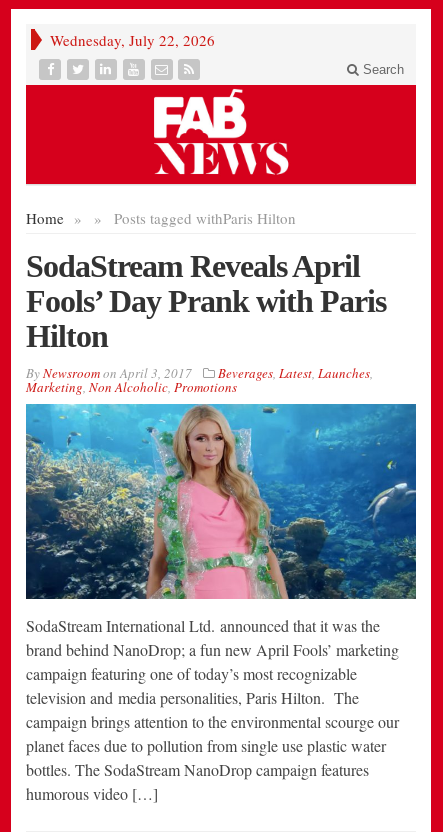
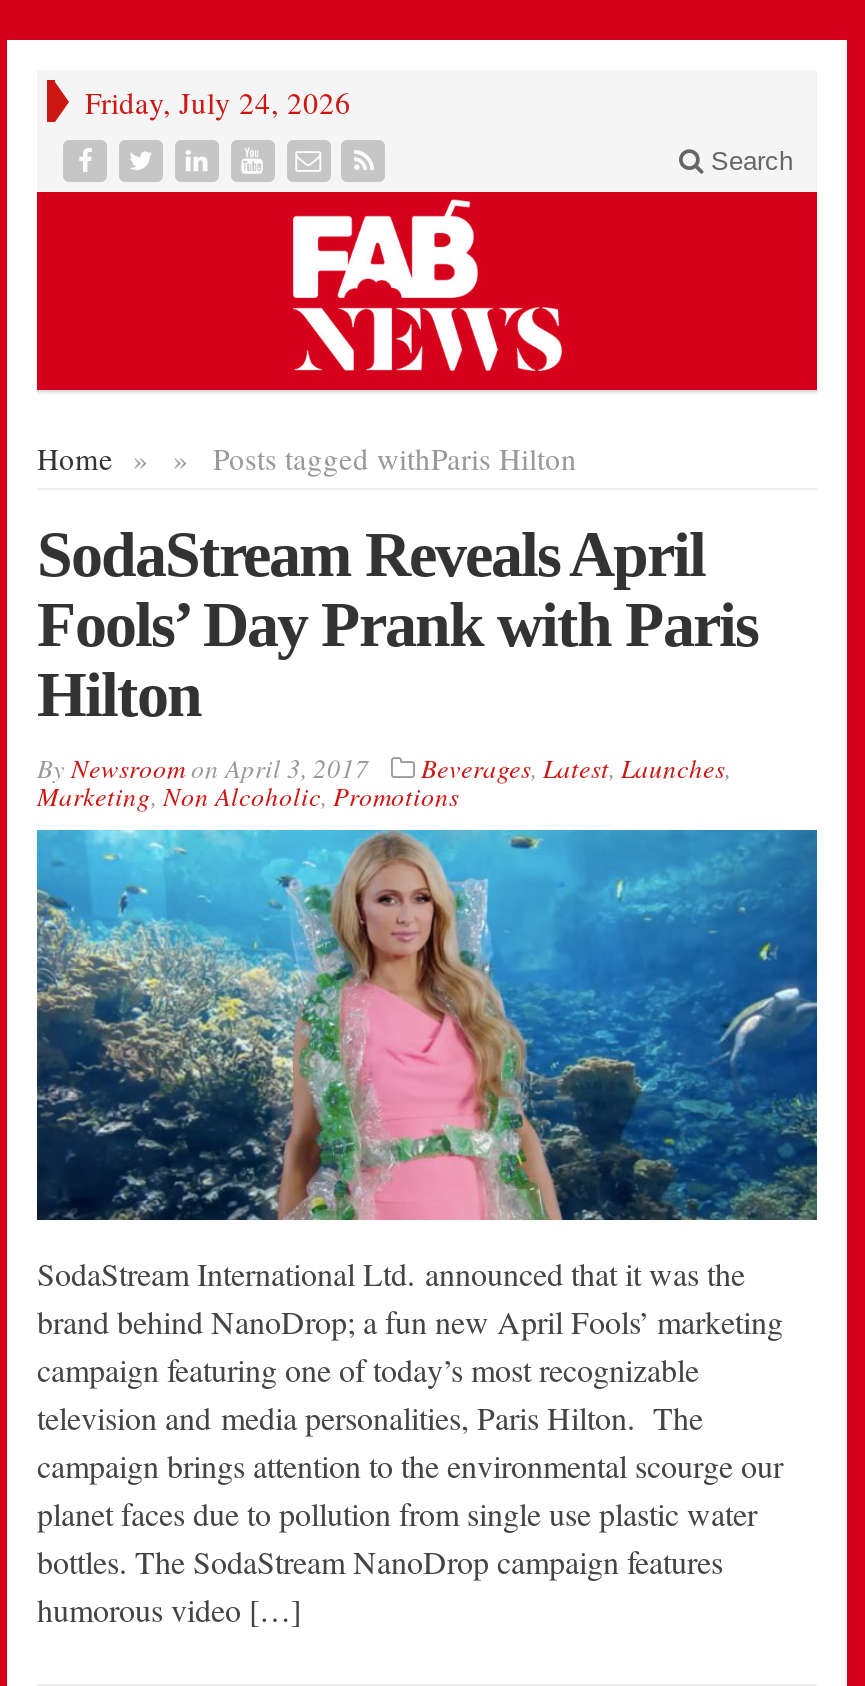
[50,30,215,50] Wednesday, July 22, 2026 -> [85,82,351,122] Friday, July 24, 2026

